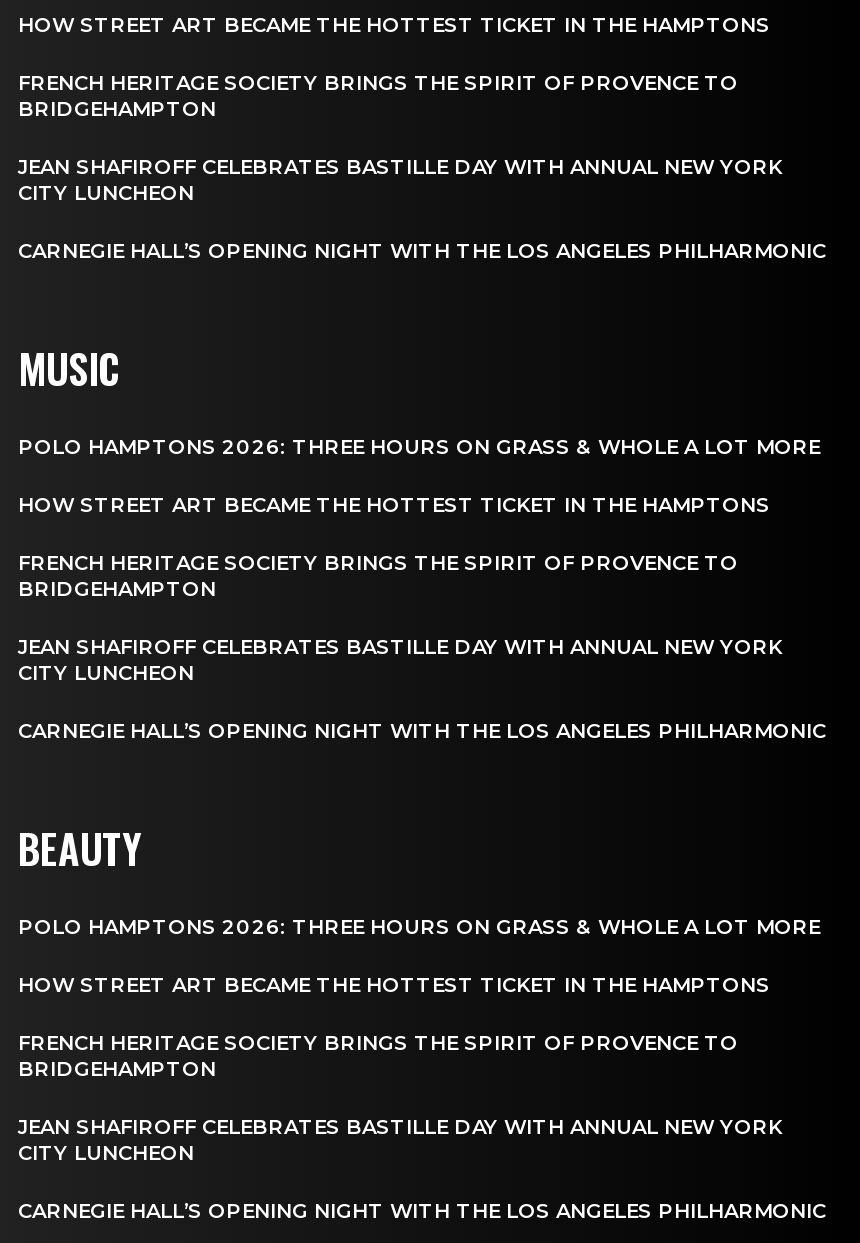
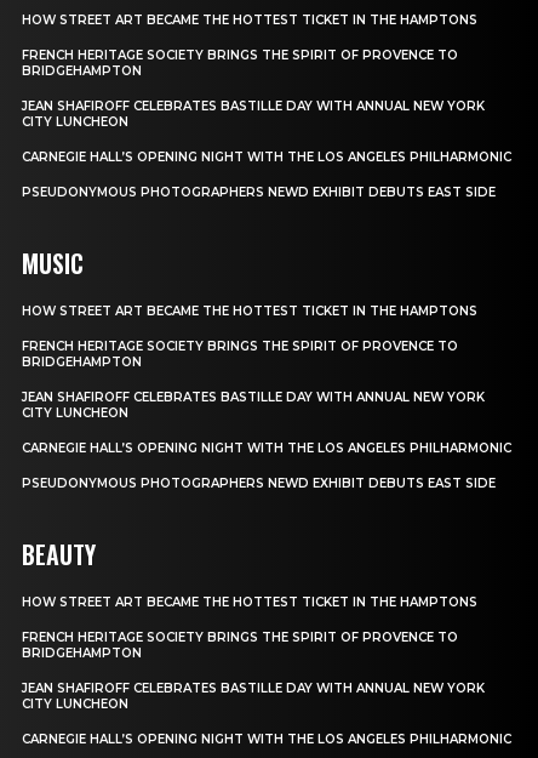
none -> [22,184,496,200] PSEUDONYMOUS PHOTOGRAPHERS NEWD EXHIBIT DEBUTS EAST SIDE
moved [18,338,120,398] -> [22,245,84,281]: MUSIC
[18,434,820,460] POLO HAMPTONS 2026: THREE HOURS ON GRASS & WHOLE A LOT MORE -> none
none -> [22,475,496,491] PSEUDONYMOUS PHOTOGRAPHERS NEWD EXHIBIT DEBUTS EAST SIDE
moved [18,818,140,878] -> [22,536,96,572]: BEAUTY
[18,914,820,940] POLO HAMPTONS 2026: THREE HOURS ON GRASS & WHOLE A LOT MORE -> none

